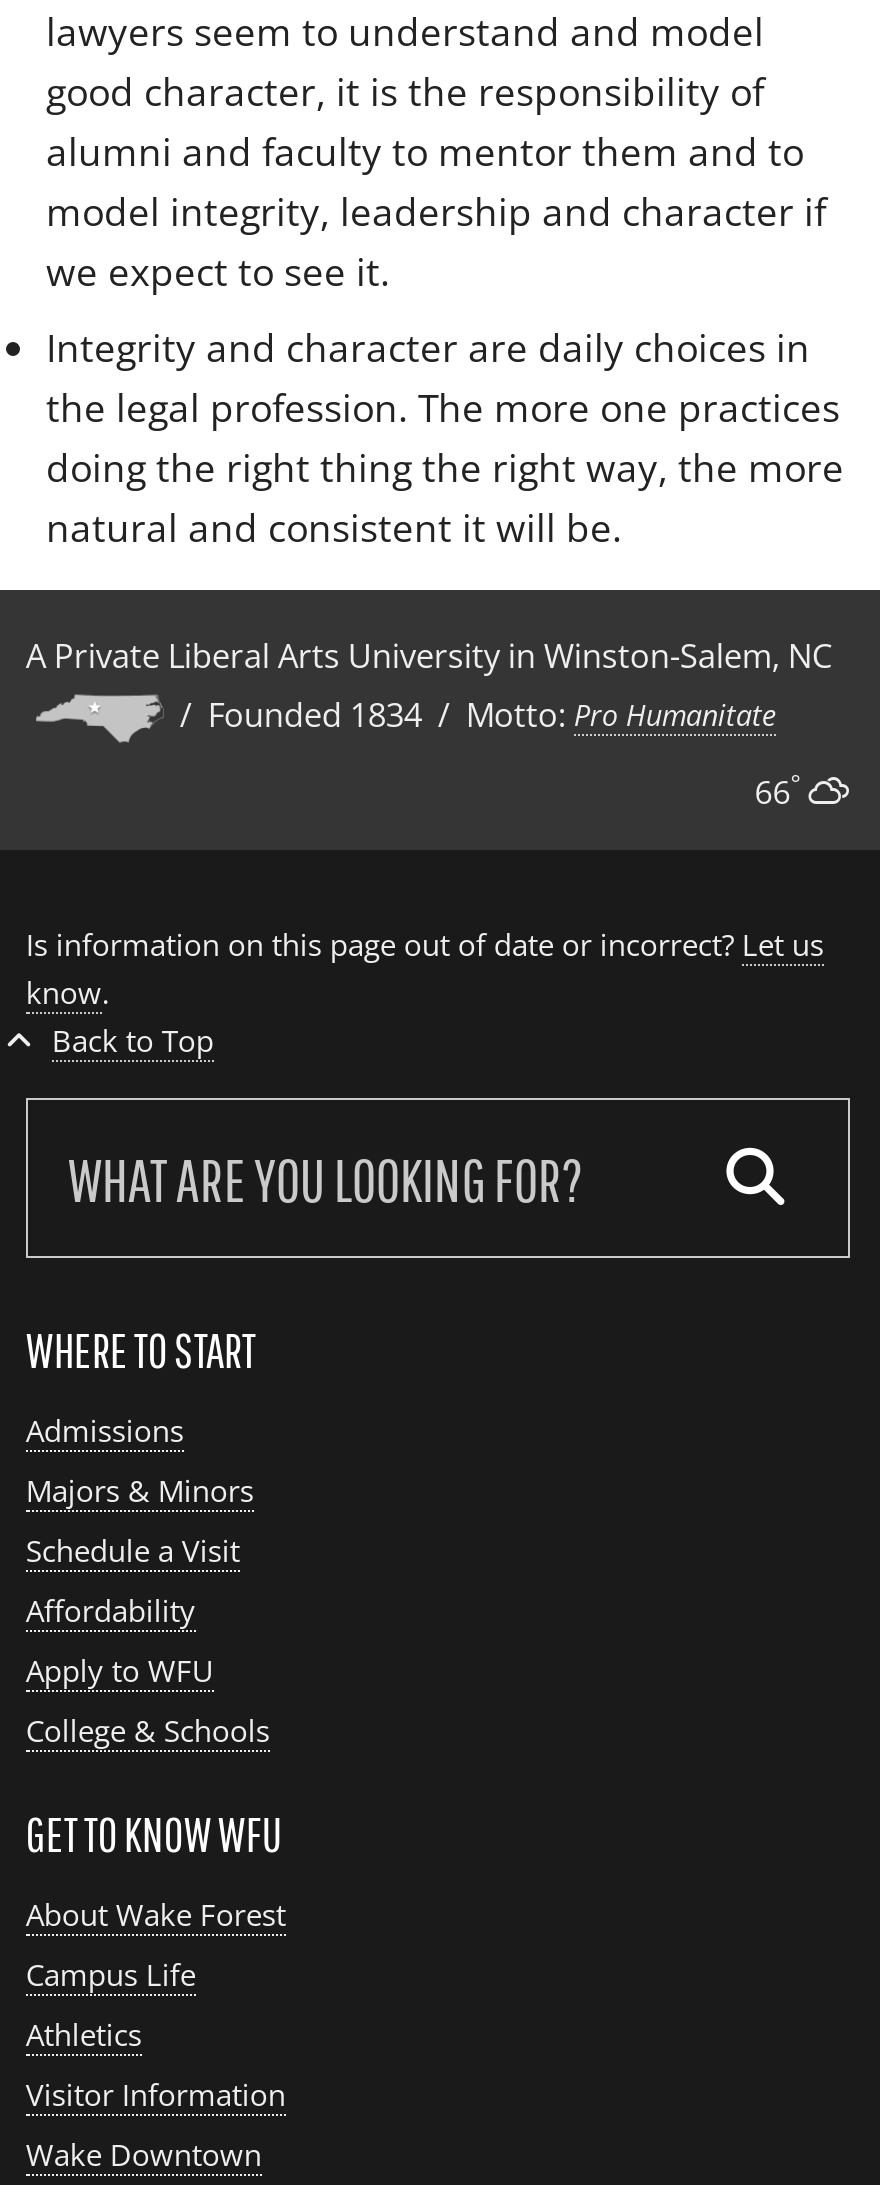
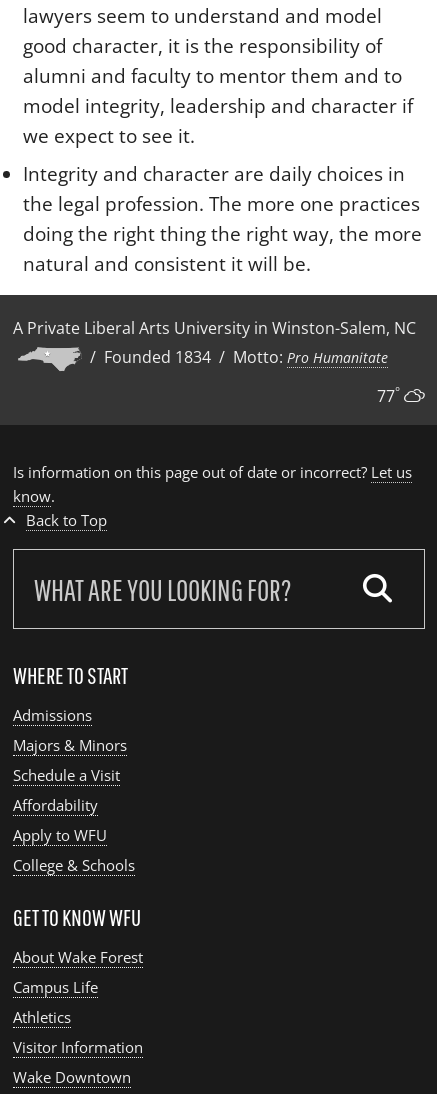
[754,766,800,814] 66° -> [377,383,400,407] 77°

